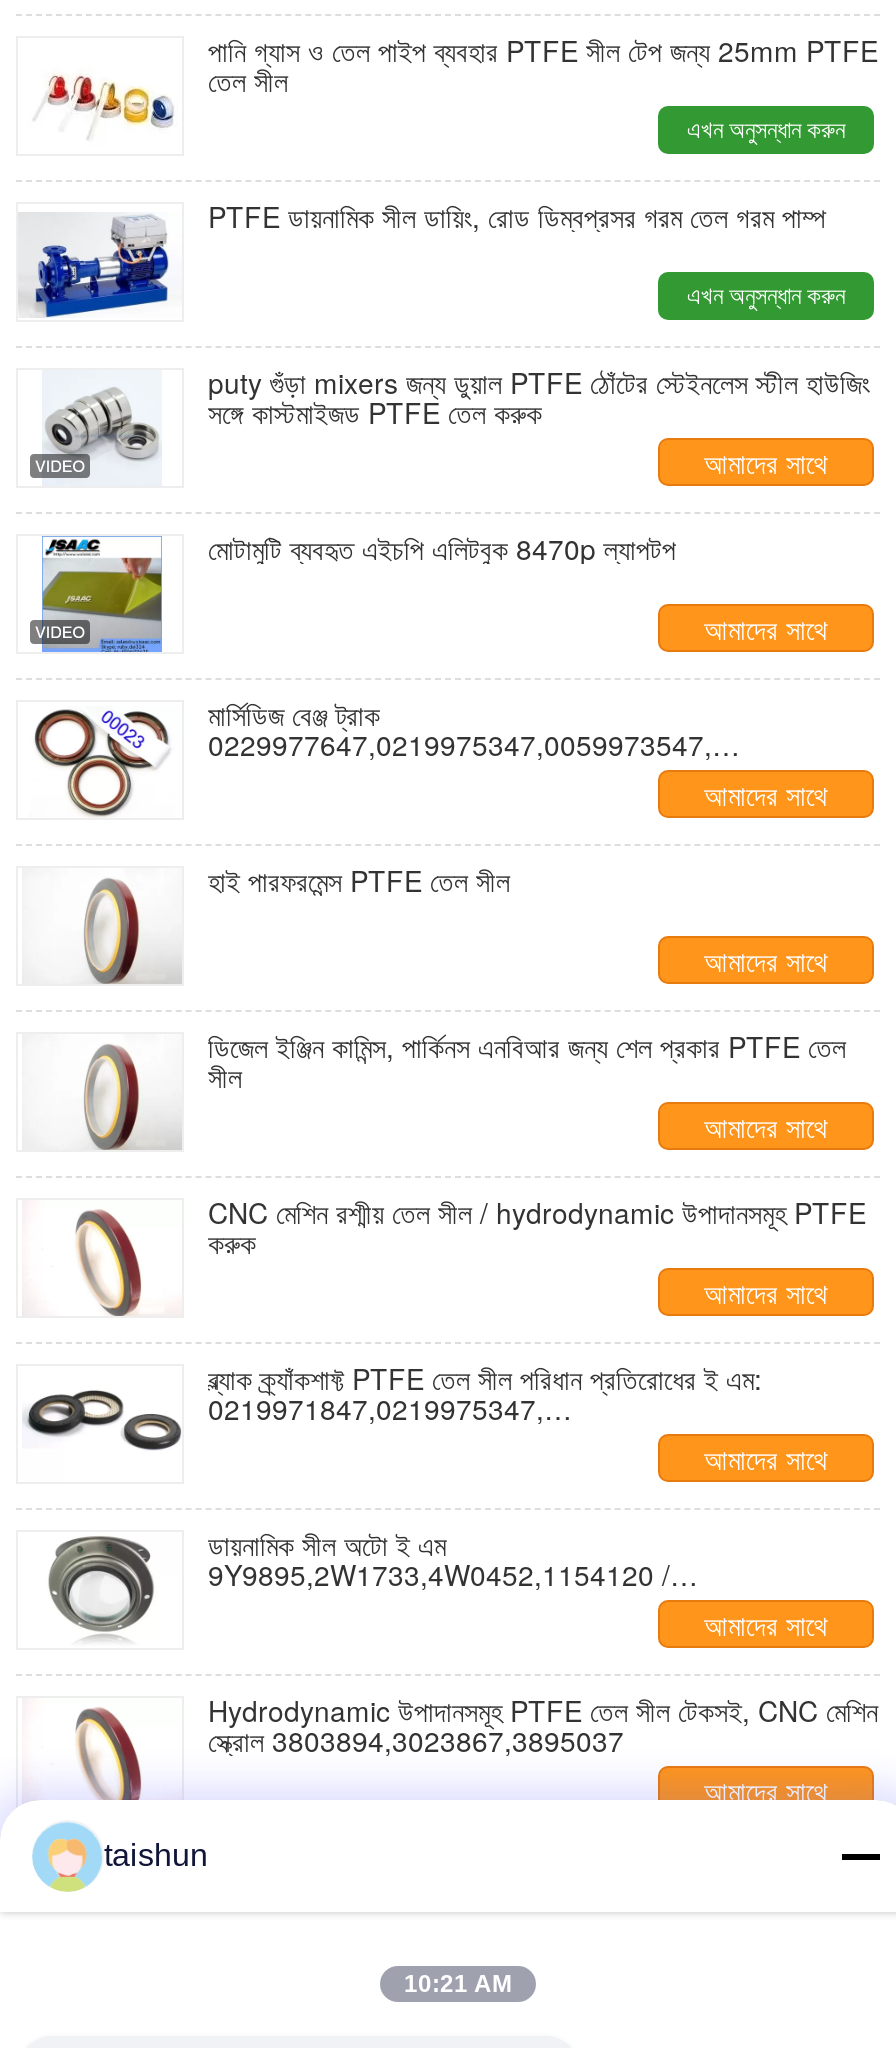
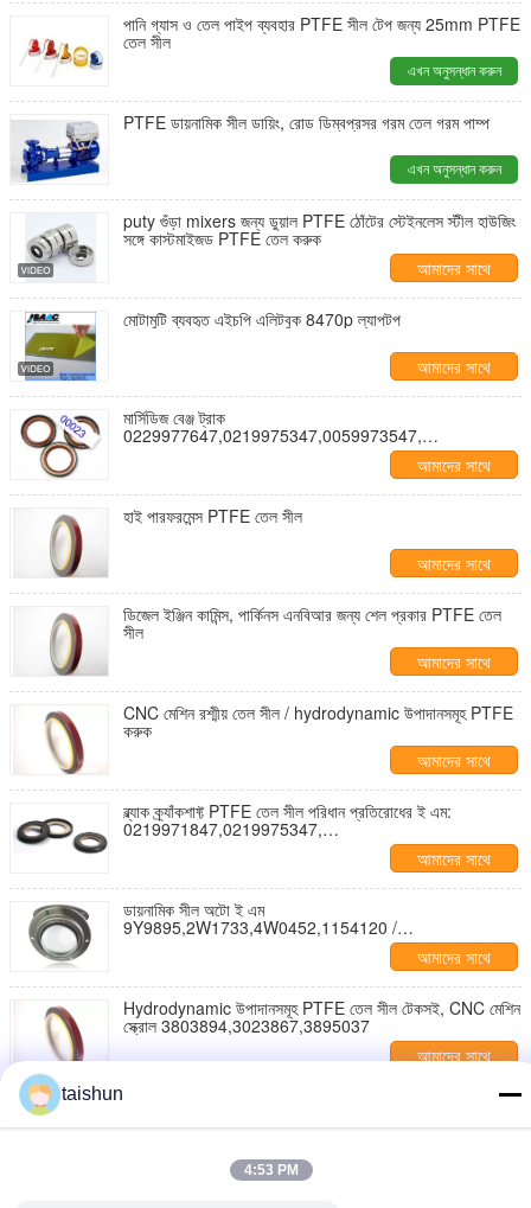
[404,1970,512,1998] 10:21 AM -> [244,1162,299,1178] 4:53 PM

